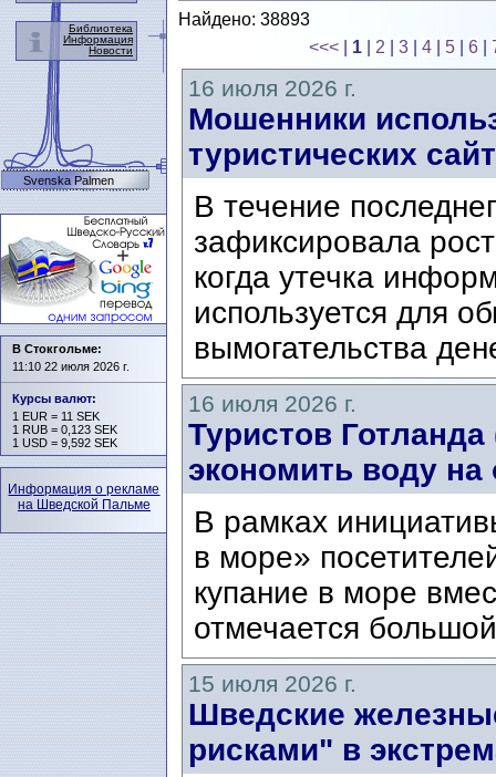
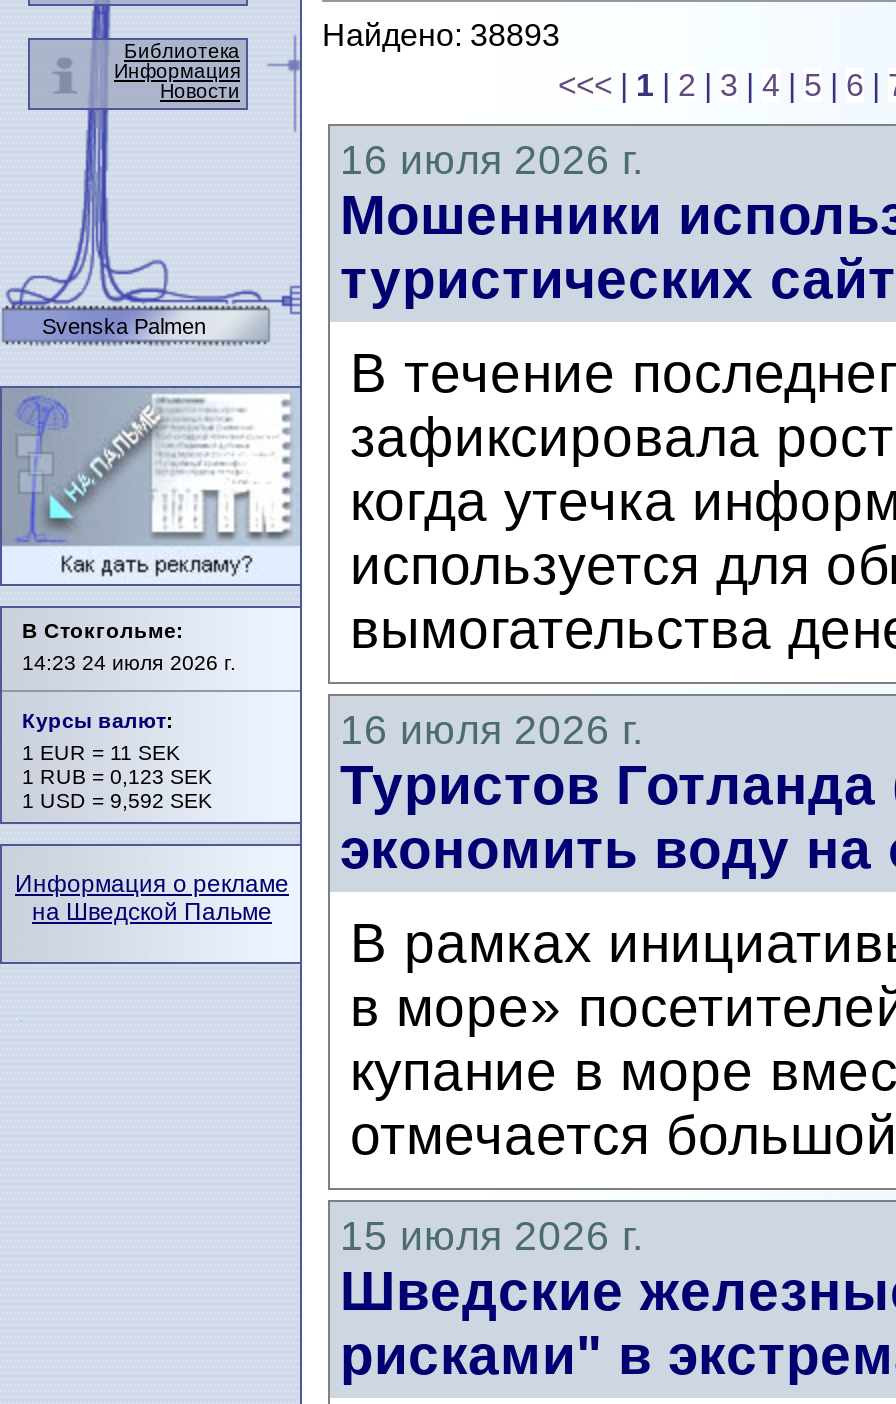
[3,215,166,373] [image] | 11:10 22 июля 2026 г. -> [6,386,298,674] [image] | 14:23 24 июля 2026 г.

